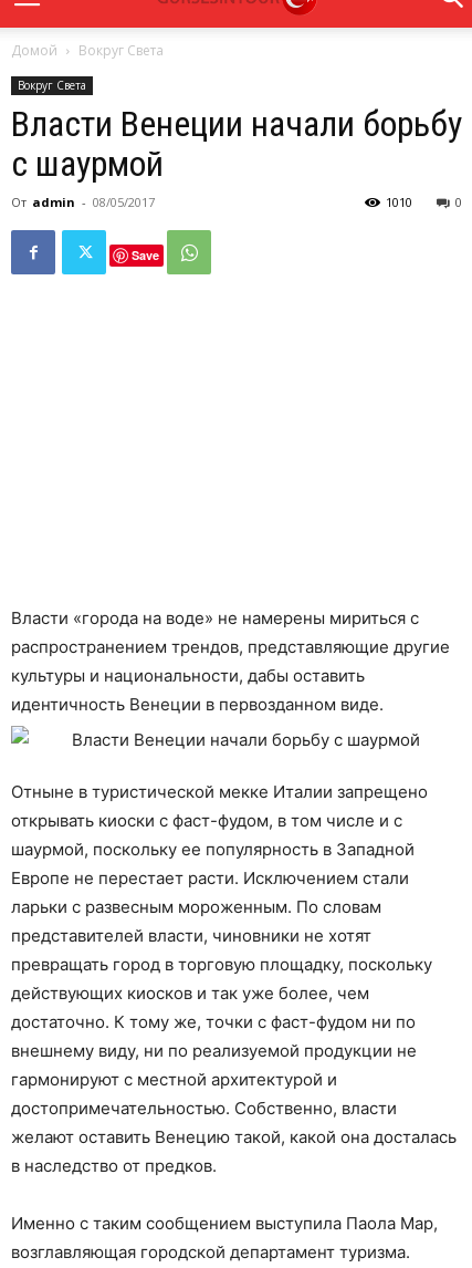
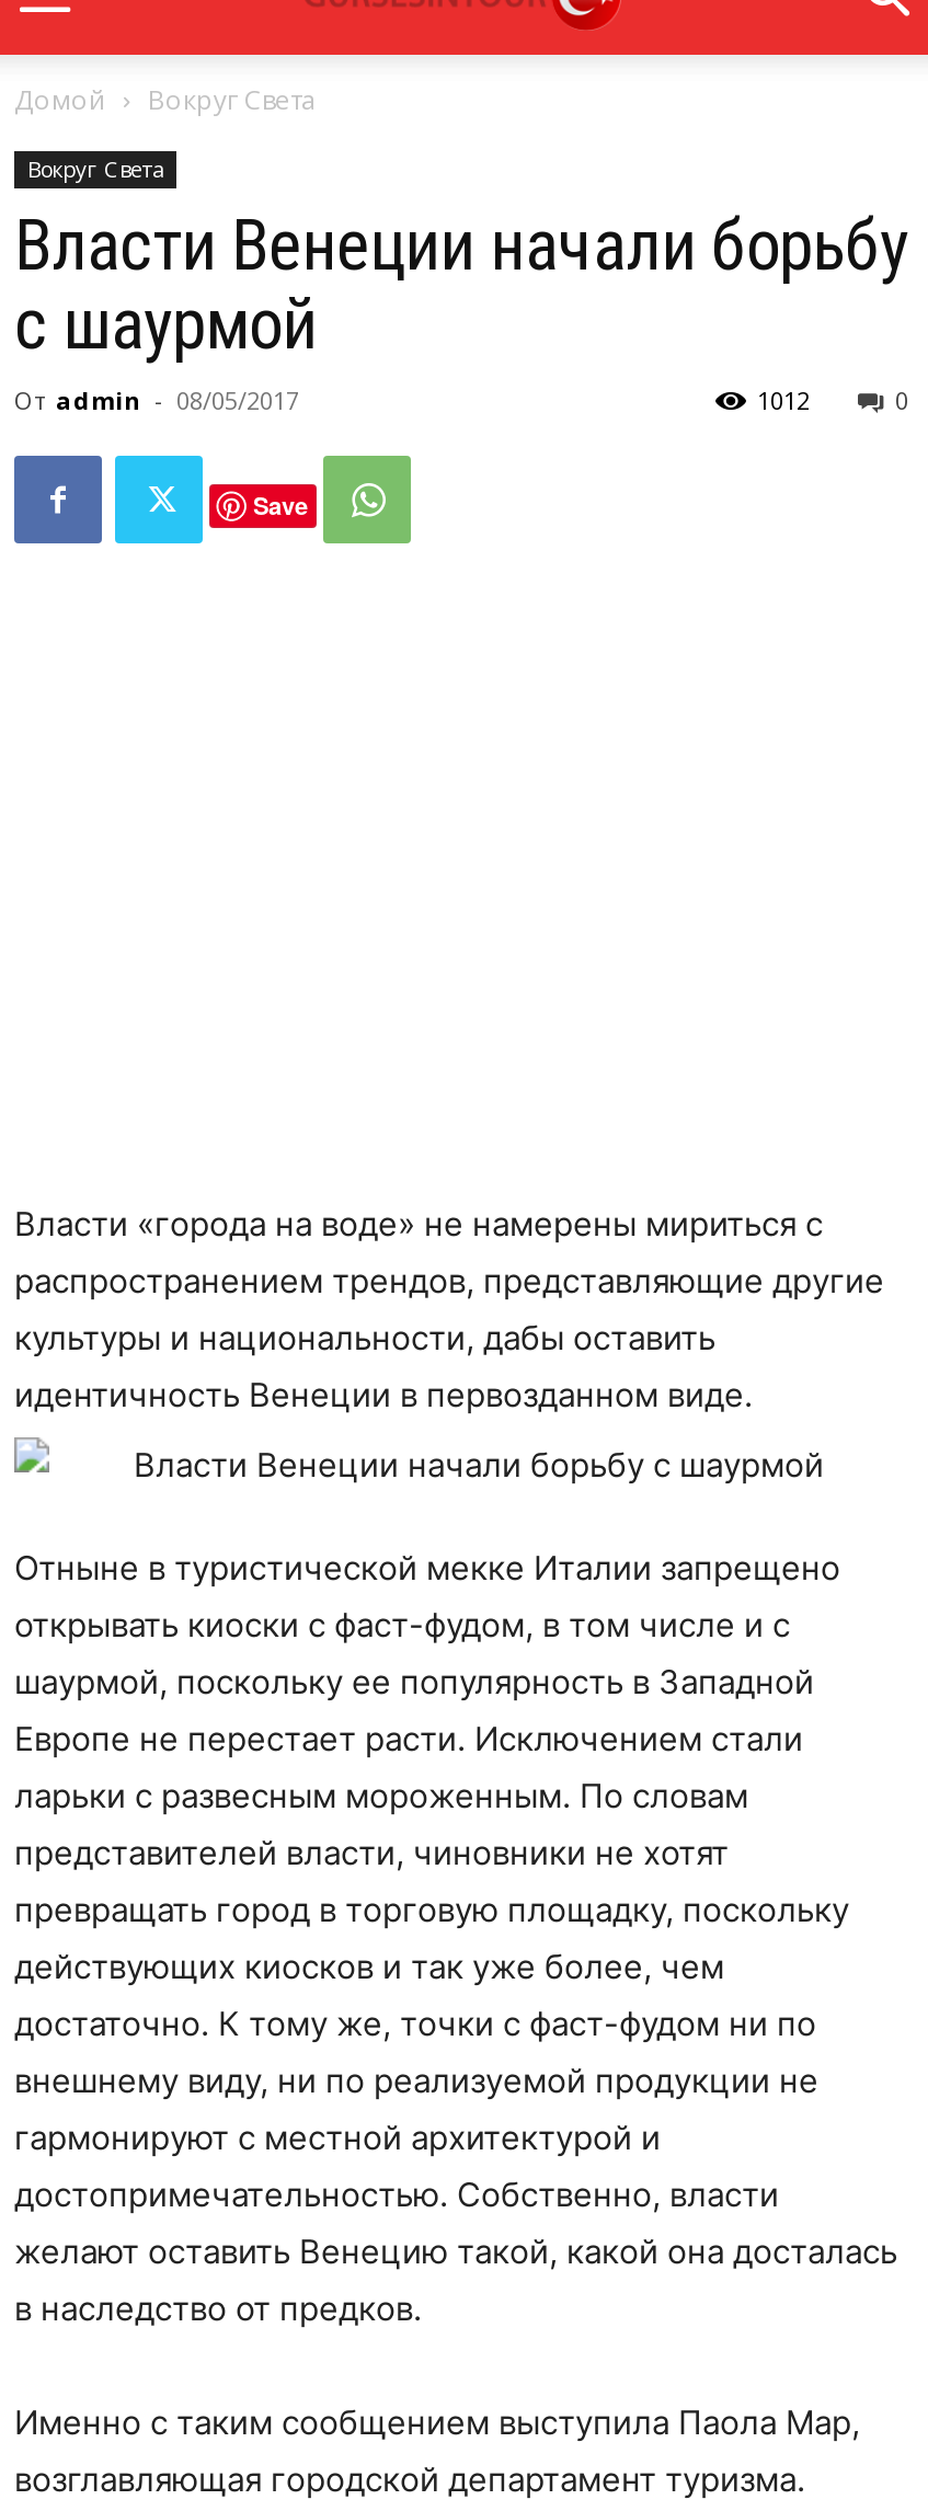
[386,194,412,210] 1010 -> [757,383,810,416] 1012

